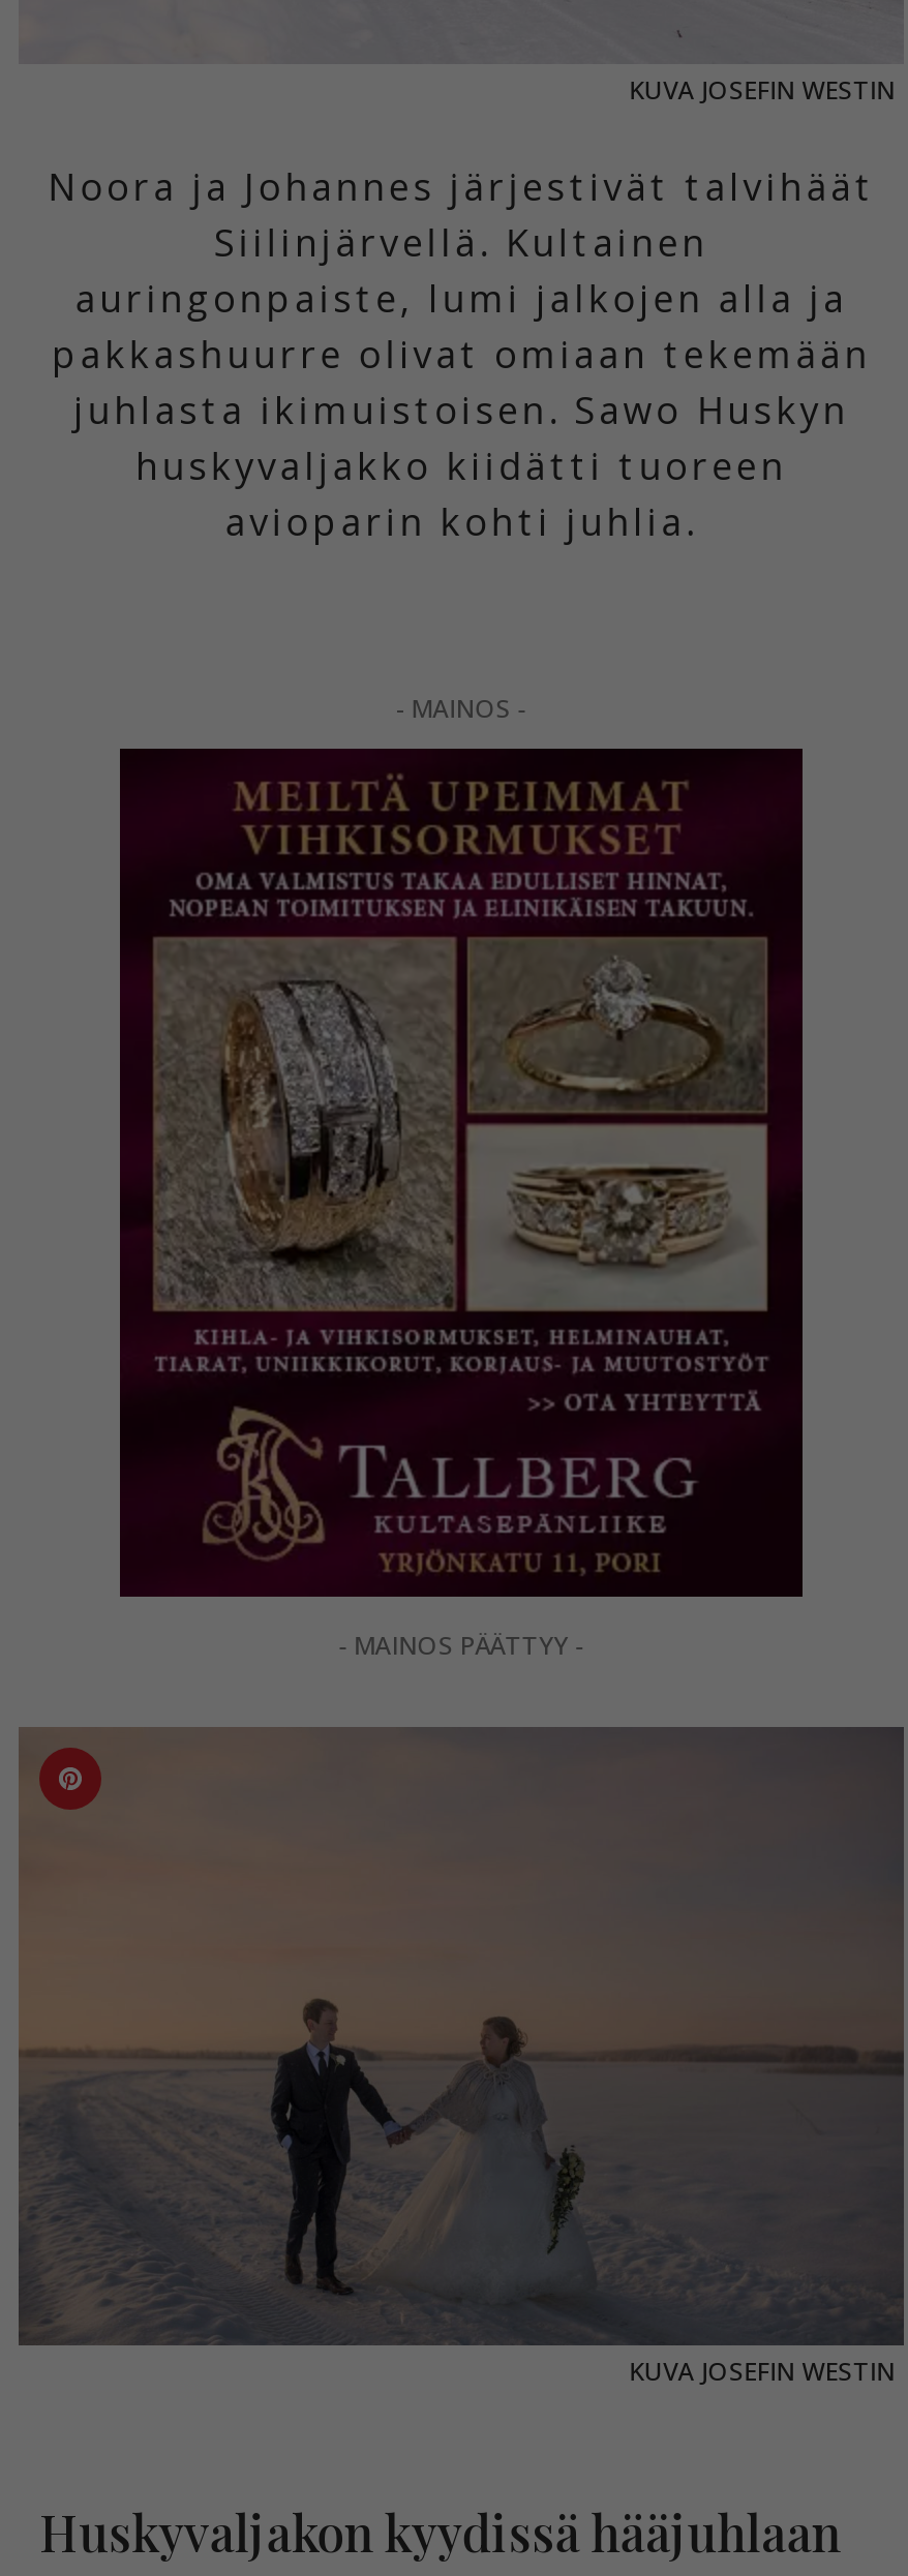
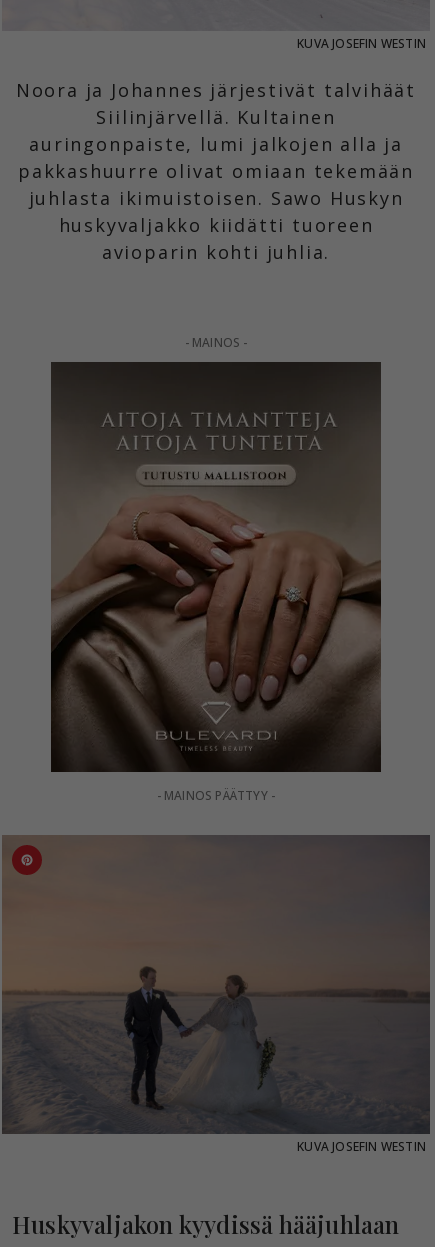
[118,749,805,1597] [image] -> [50,362,382,772] [image]

